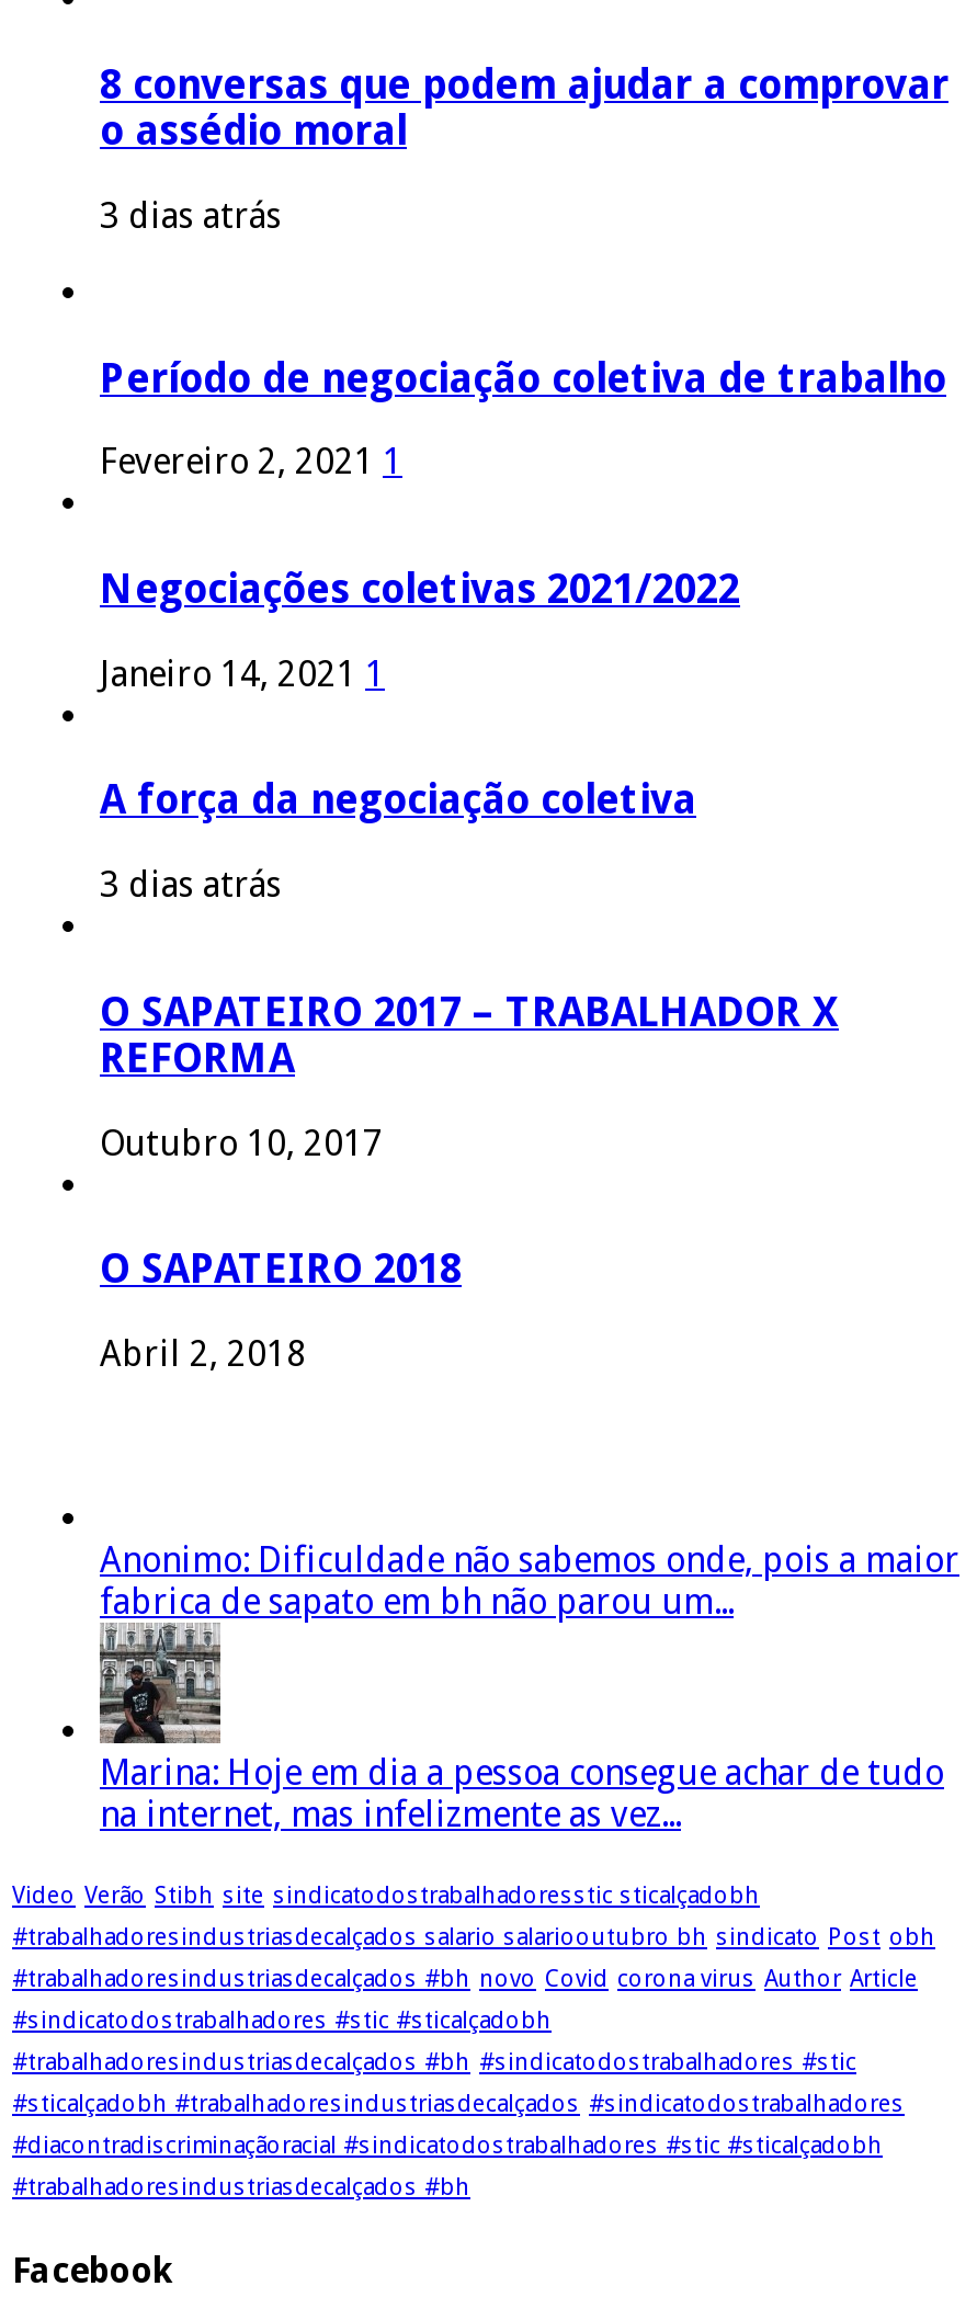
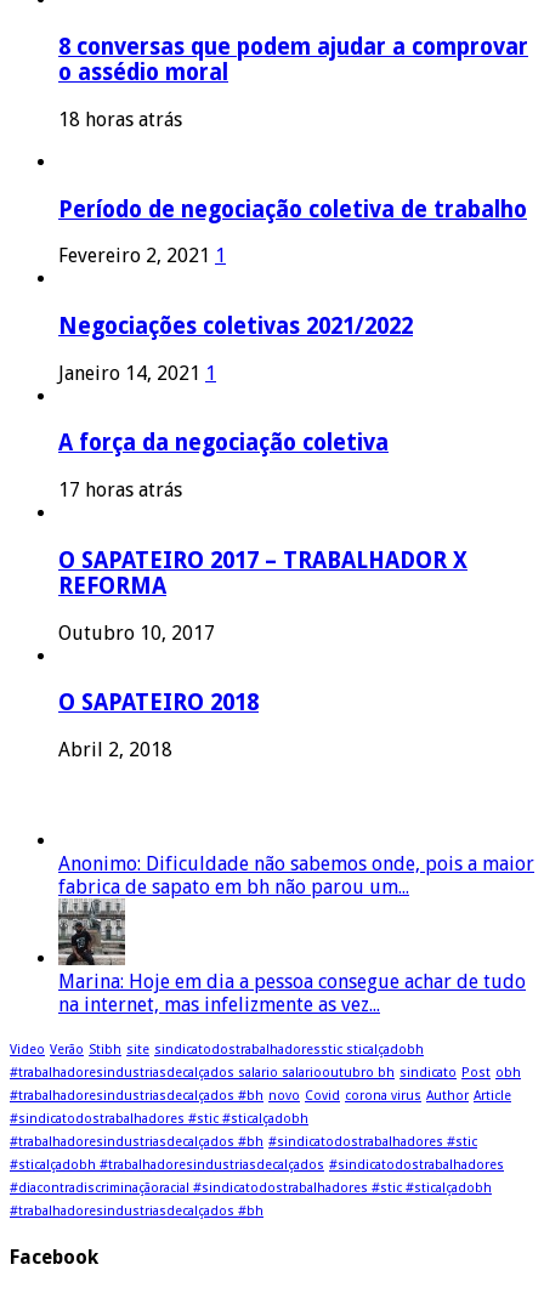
[100,195,282,237] 3 dias atrás -> [58,108,182,131] 18 horas atrás
[100,864,282,906] 3 dias atrás -> [58,479,182,502] 17 horas atrás

